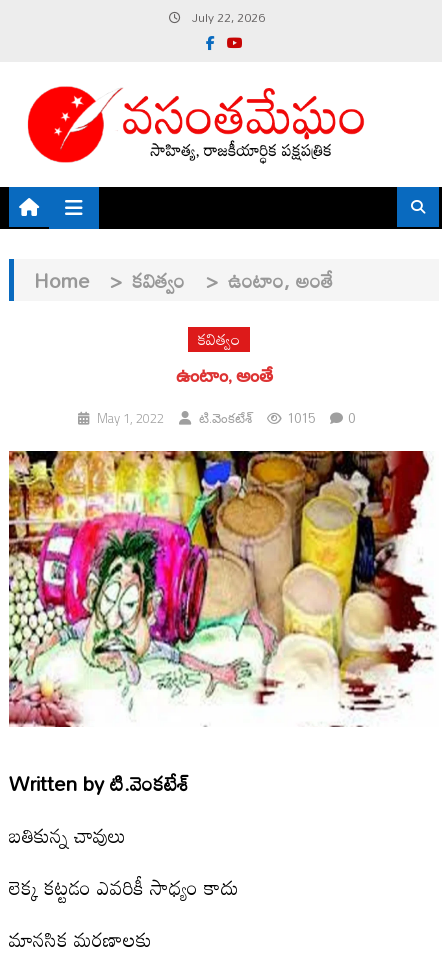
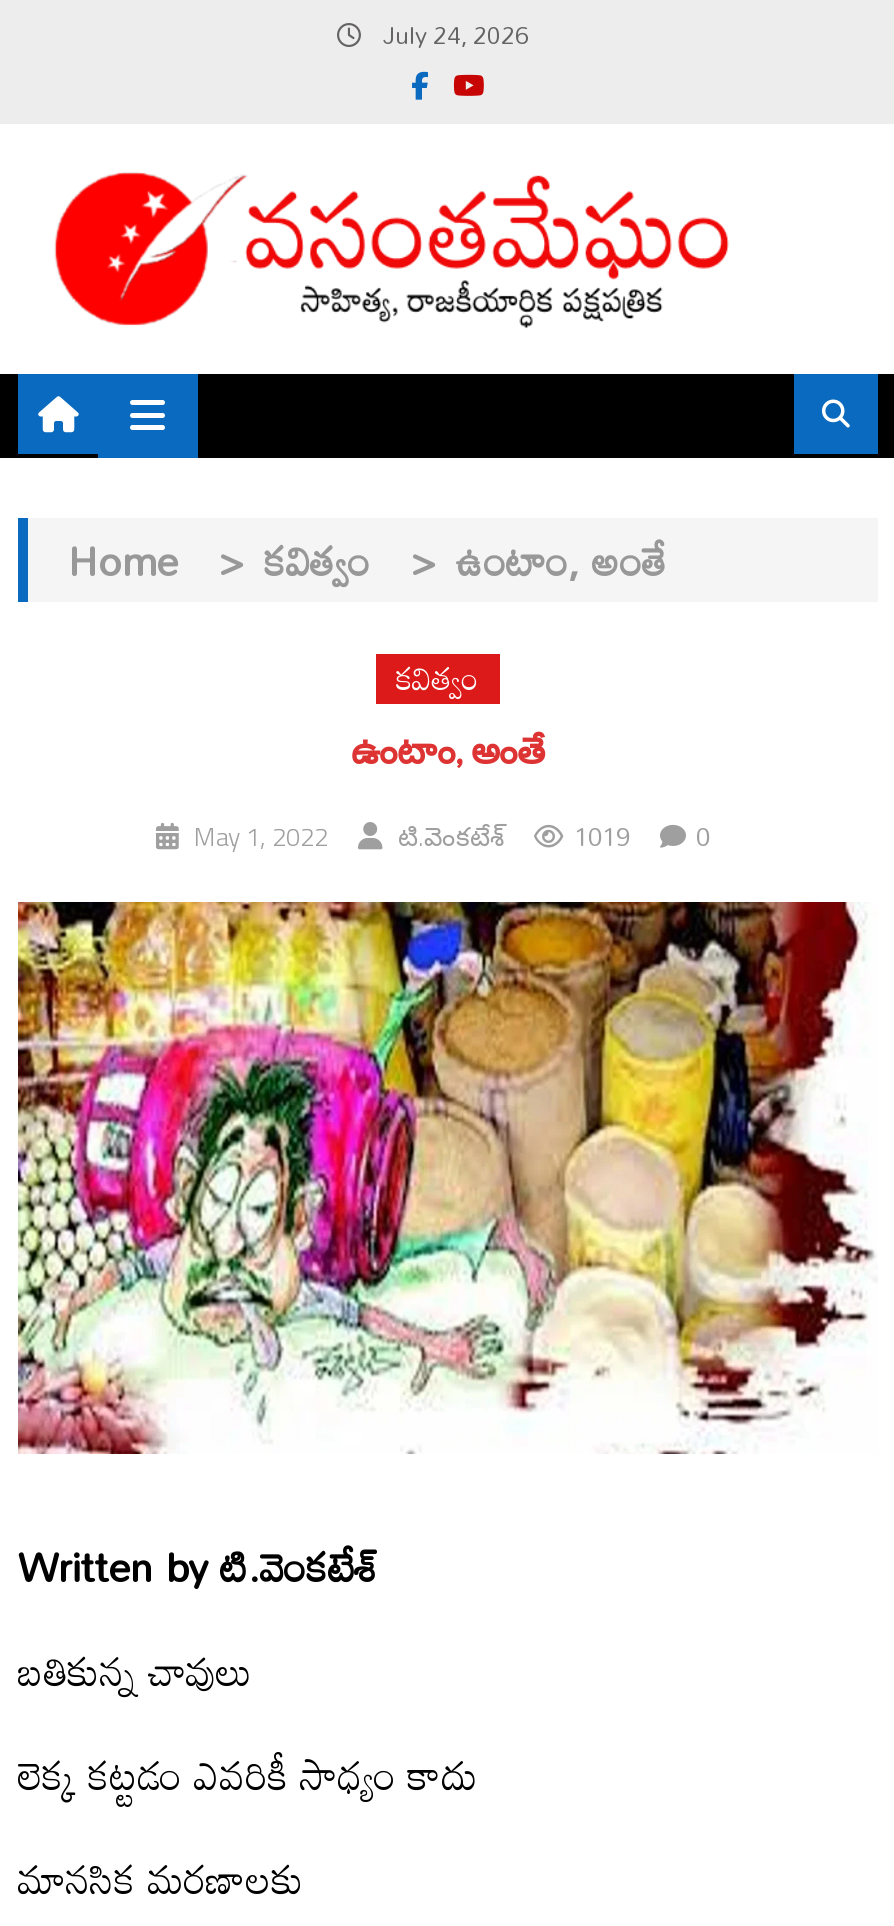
[188,5,264,29] July 22, 2026 -> [377,10,529,58] July 24, 2026
[97,404,355,430] May 1, 2022 టి.వెంకటేశ్ 1015 0 -> [194,809,710,861] May 1, 2022 టి.వెంకటేశ్ 1019 0

